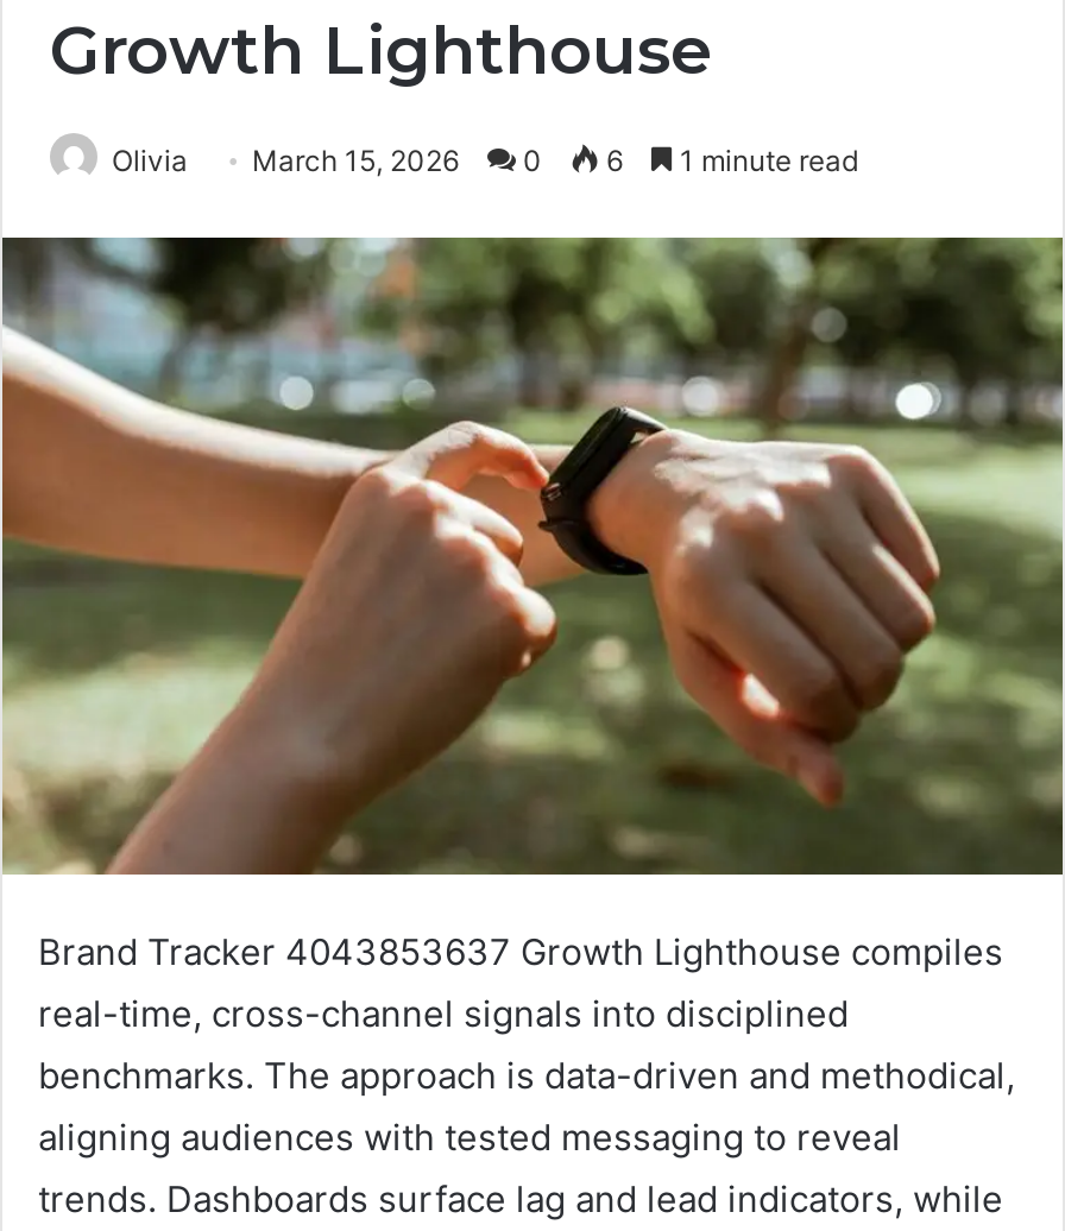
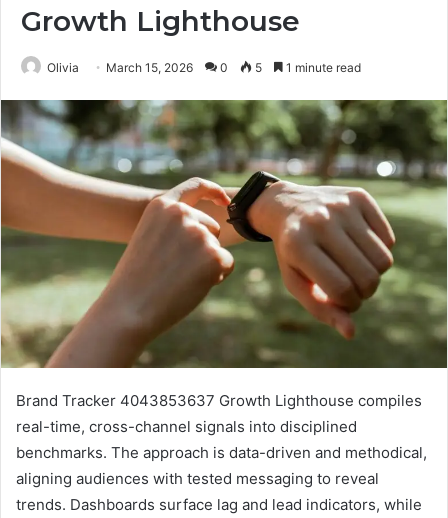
[112,142,858,177] Olivia March 15, 2026 0 6 1 minute read -> [47,60,361,75] Olivia March 15, 2026 0 5 1 minute read

